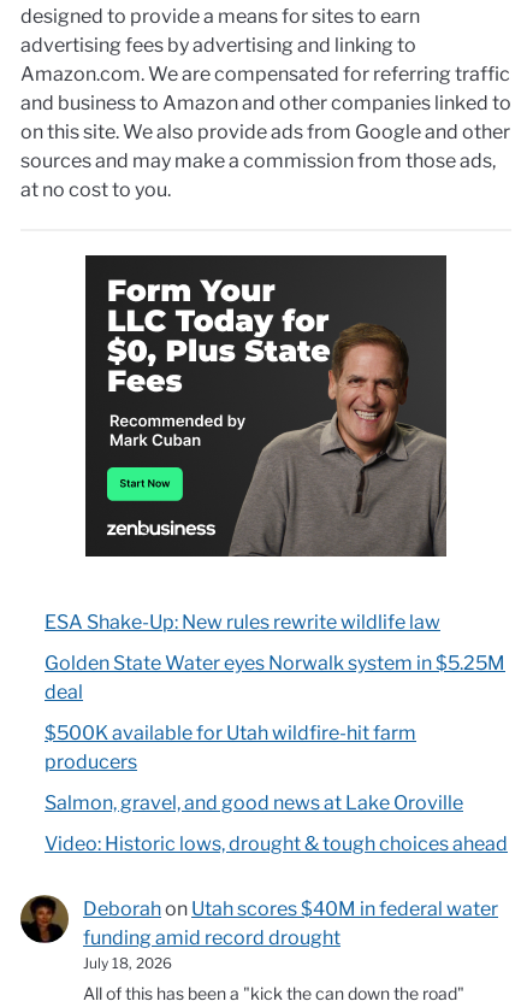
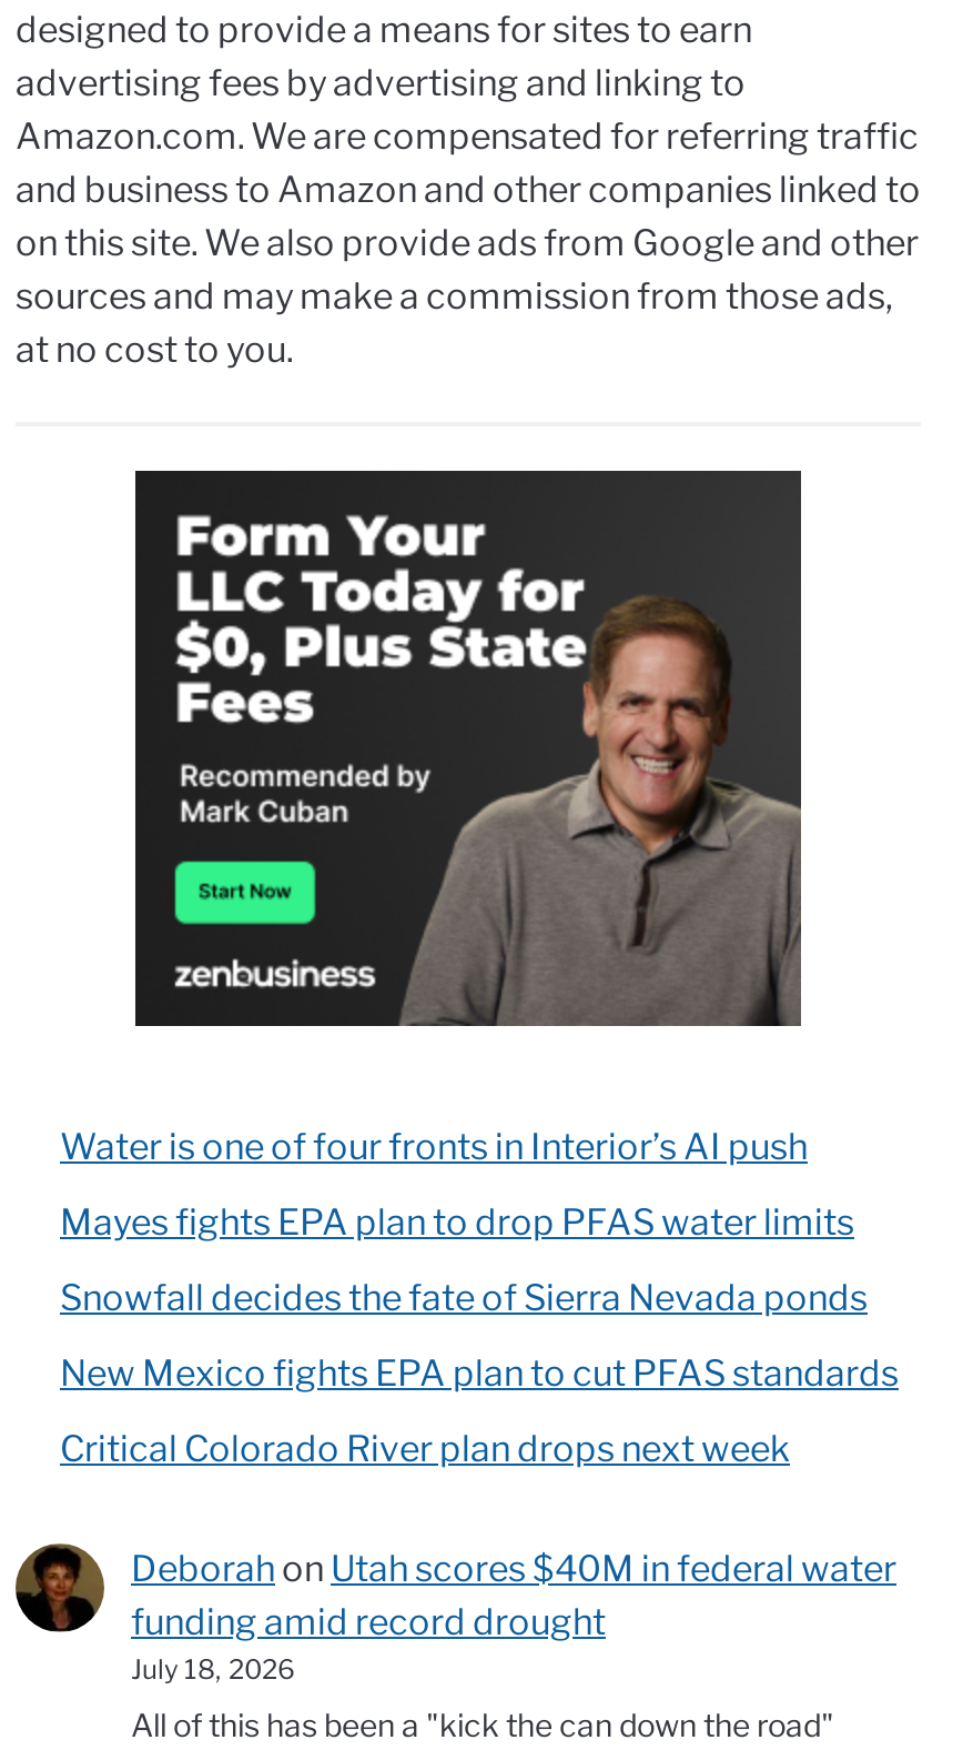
[45,610,440,633] ESA Shake-Up: New rules rewrite wildlife law -> [60,1126,808,1168] Water is one of four fronts in Interior’s AI push
[45,651,505,703] Golden State Water eyes Norwalk system in $5.25M | deal -> [60,1201,854,1243] Mayes fights EPA plan to drop PFAS water limits
[45,721,416,773] $500K available for Utah wildfire-hit farm | producers -> [60,1277,868,1319] Snowfall decides the fate of Sierra Nevada ponds
[45,791,463,814] Salmon, gravel, and good news at Lake Oroville -> [60,1352,899,1394] New Mexico fights EPA plan to cut PFAS standards
[45,832,508,855] Video: Historic lows, drought & tough choices ahead -> [60,1428,790,1470] Critical Colorado River plan drops next week

